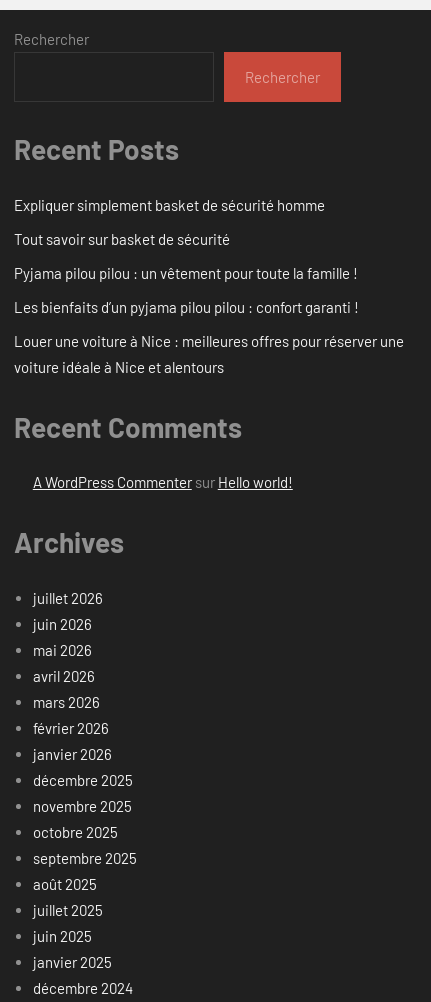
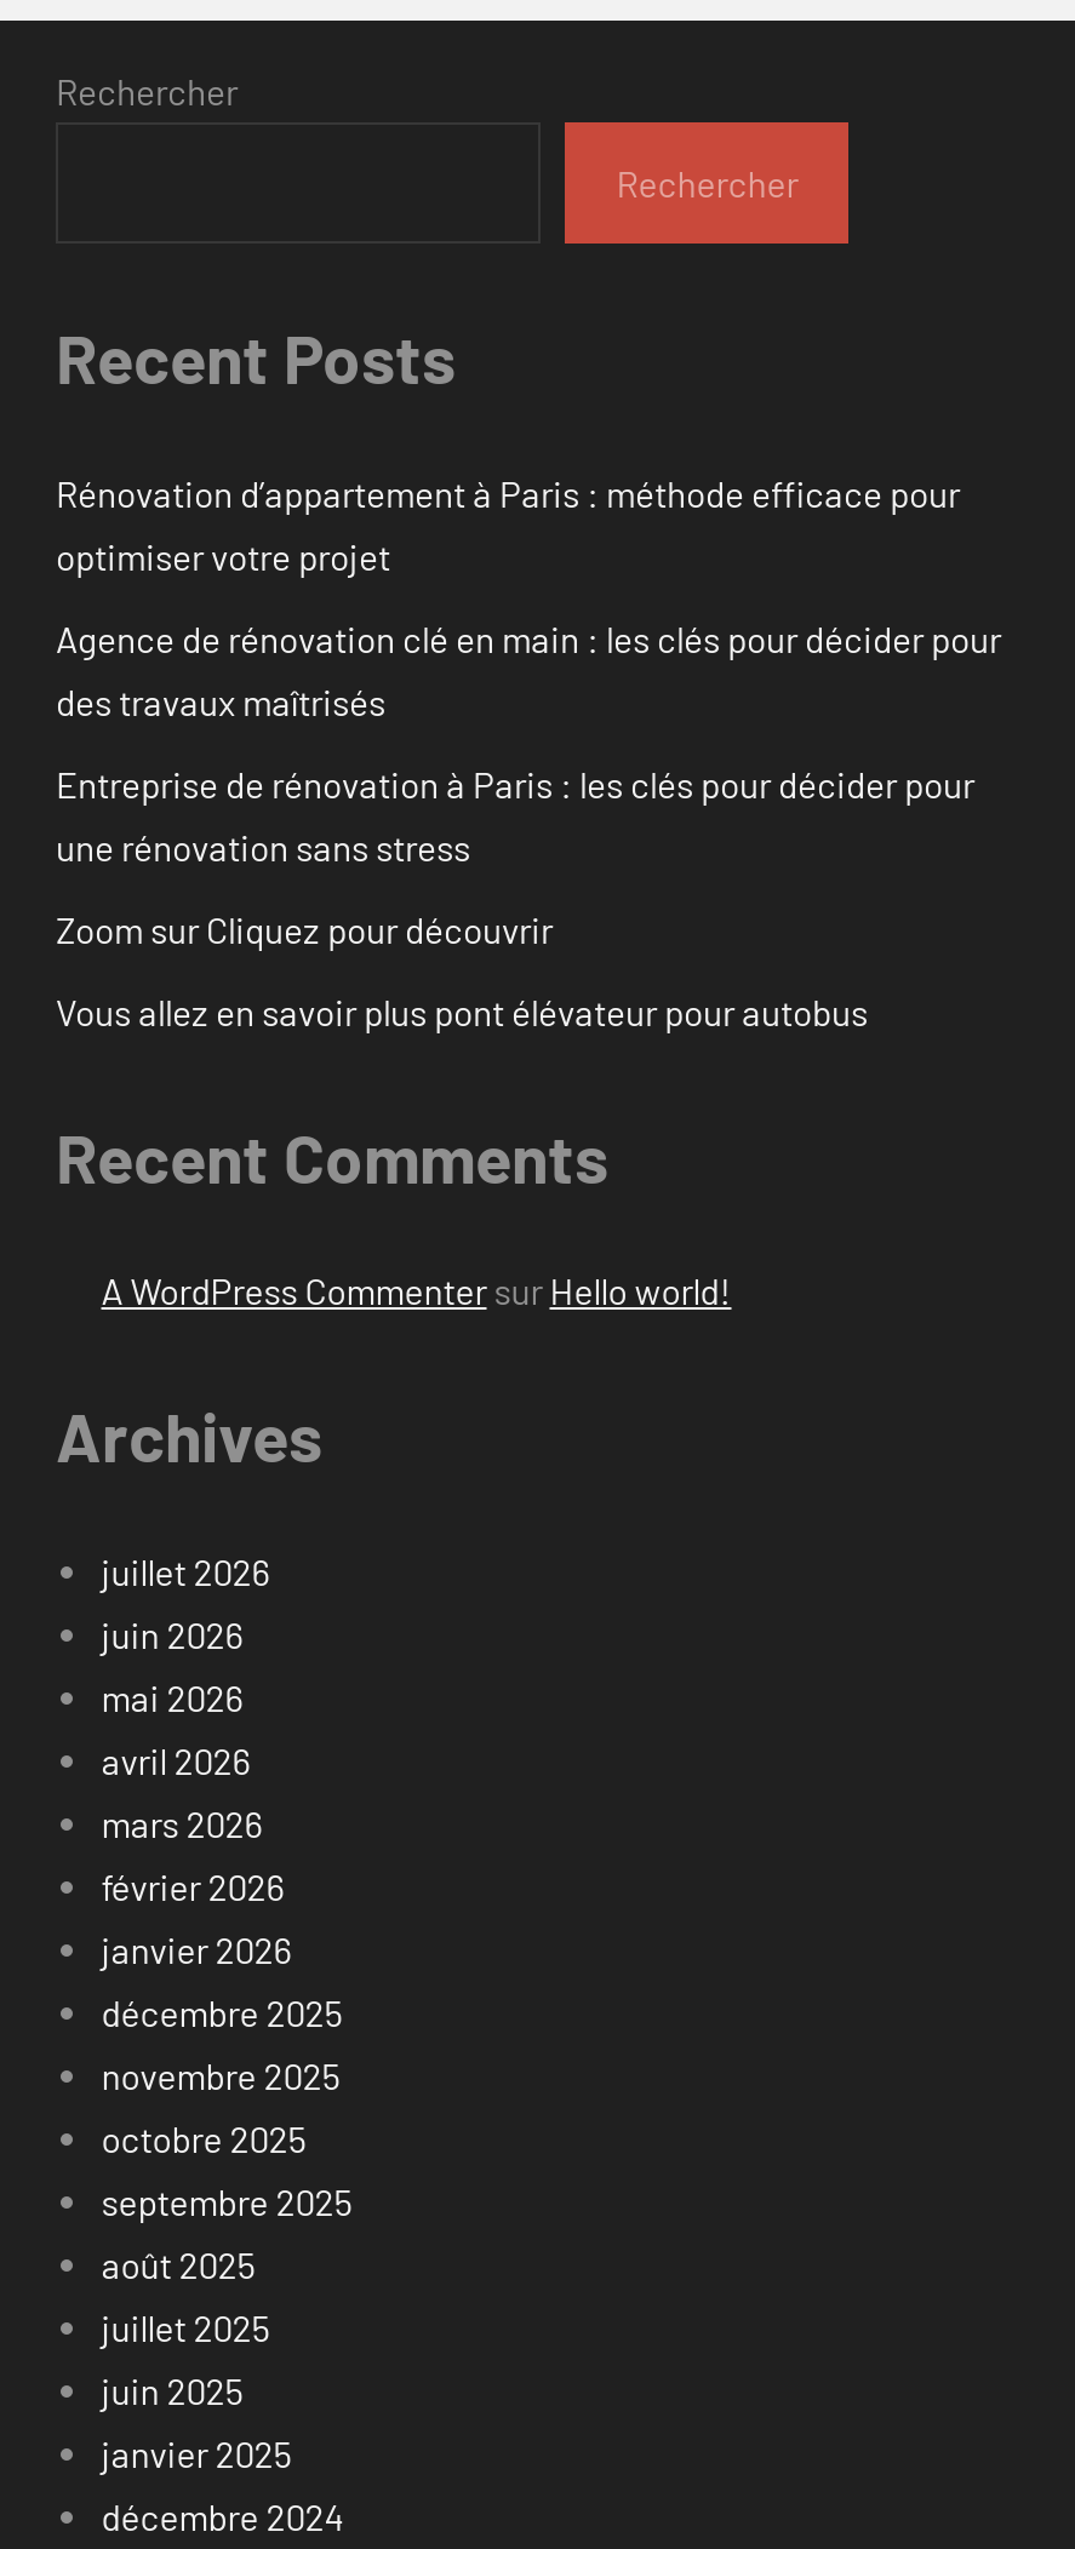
[14,196,325,214] Expliquer simplement basket de sécurité homme -> [56,471,960,577] Rénovation d’appartement à Paris : méthode efficace pour | optimiser votre projet
[14,230,230,248] Tout savoir sur basket de sécurité -> [56,616,1001,723] Agence de rénovation clé en main : les clés pour décider pour | des travaux maîtrisés
[14,264,358,282] Pyjama pilou pilou : un vêtement pour toute la famille ! -> [56,762,974,868] Entreprise de rénovation à Paris : les clés pour décider pour | une rénovation sans stress
[14,298,359,316] Les bienfaits d’un pyjama pilou pilou : confort garanti ! -> [56,907,553,951] Zoom sur Cliquez pour découvrir
[14,332,404,376] Louer une voiture à Nice : meilleures offres pour réserver une | voiture idéale à Nice et alentours -> [56,989,868,1033] Vous allez en savoir plus pont élévateur pour autobus

